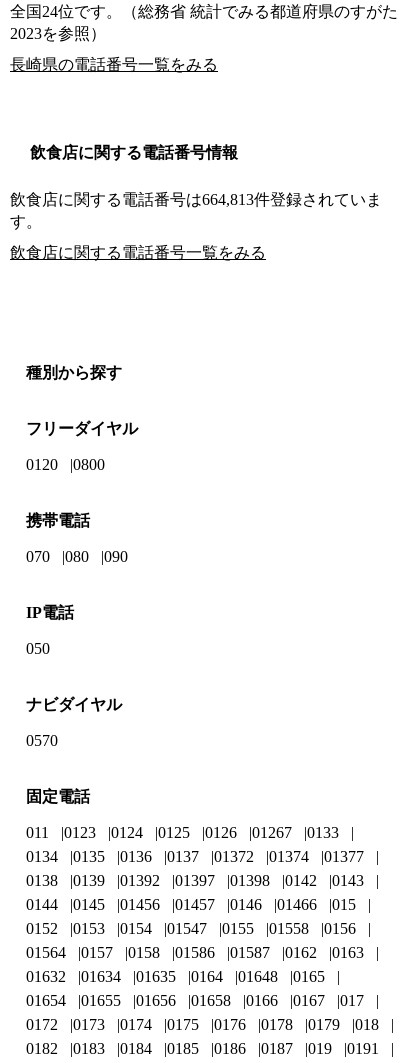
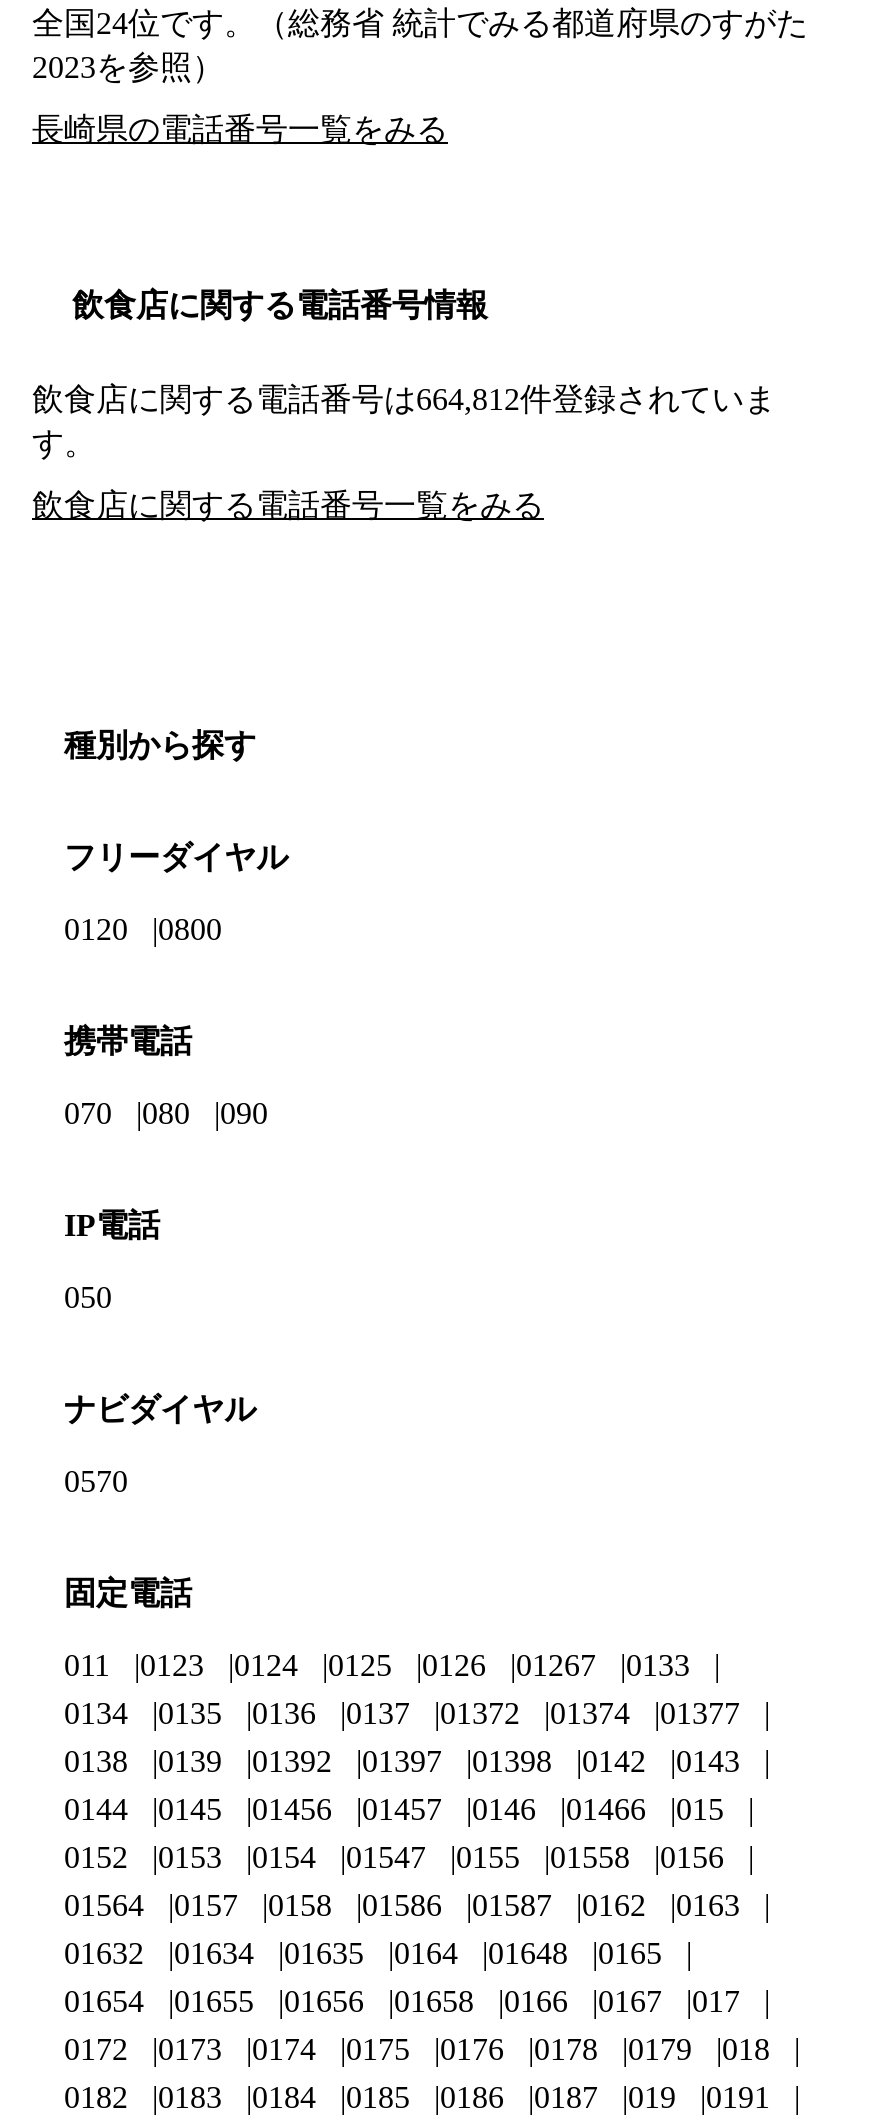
[10,191,382,208] 飲食店に関する電話番号は664,813件登録されていま -> [32,383,776,417] 飲食店に関する電話番号は664,812件登録されていま

